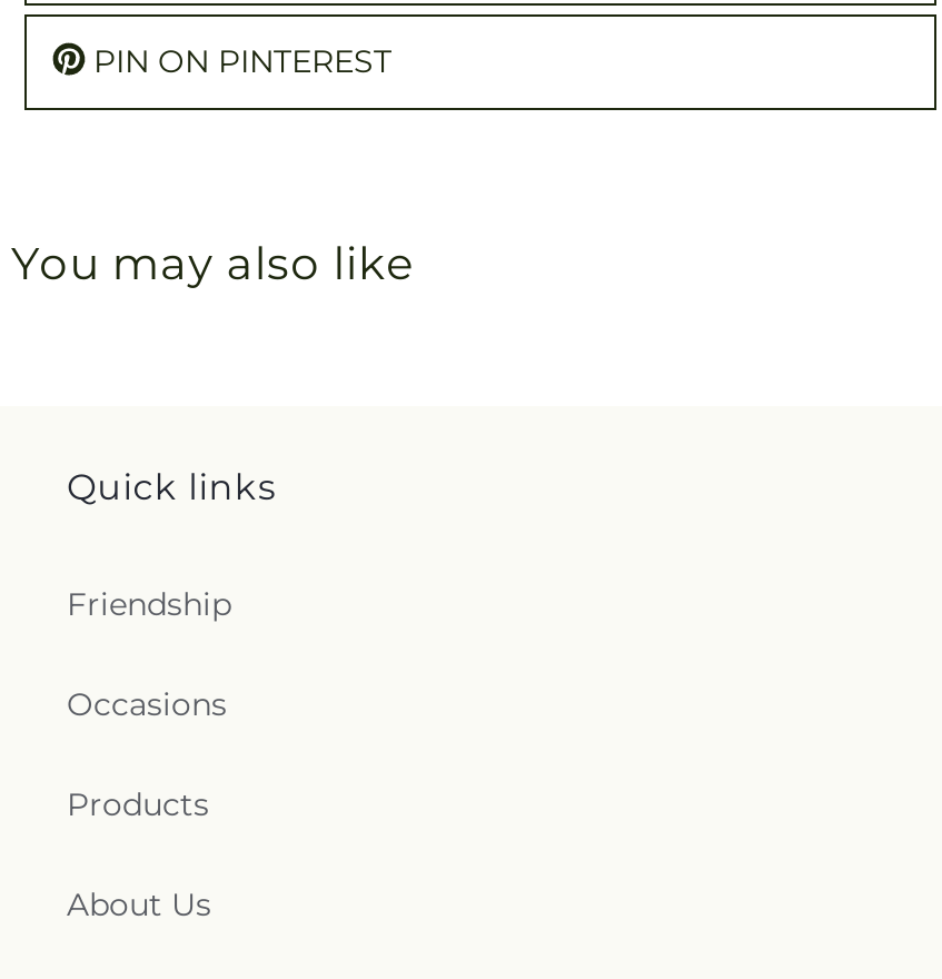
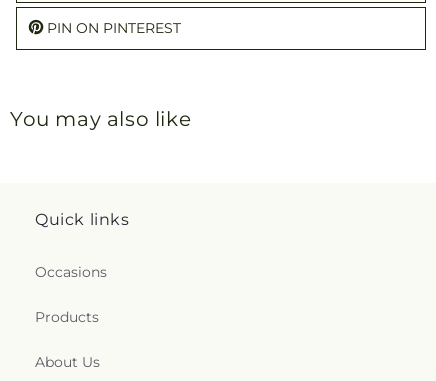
[67,584,231,624] Friendship -> none

